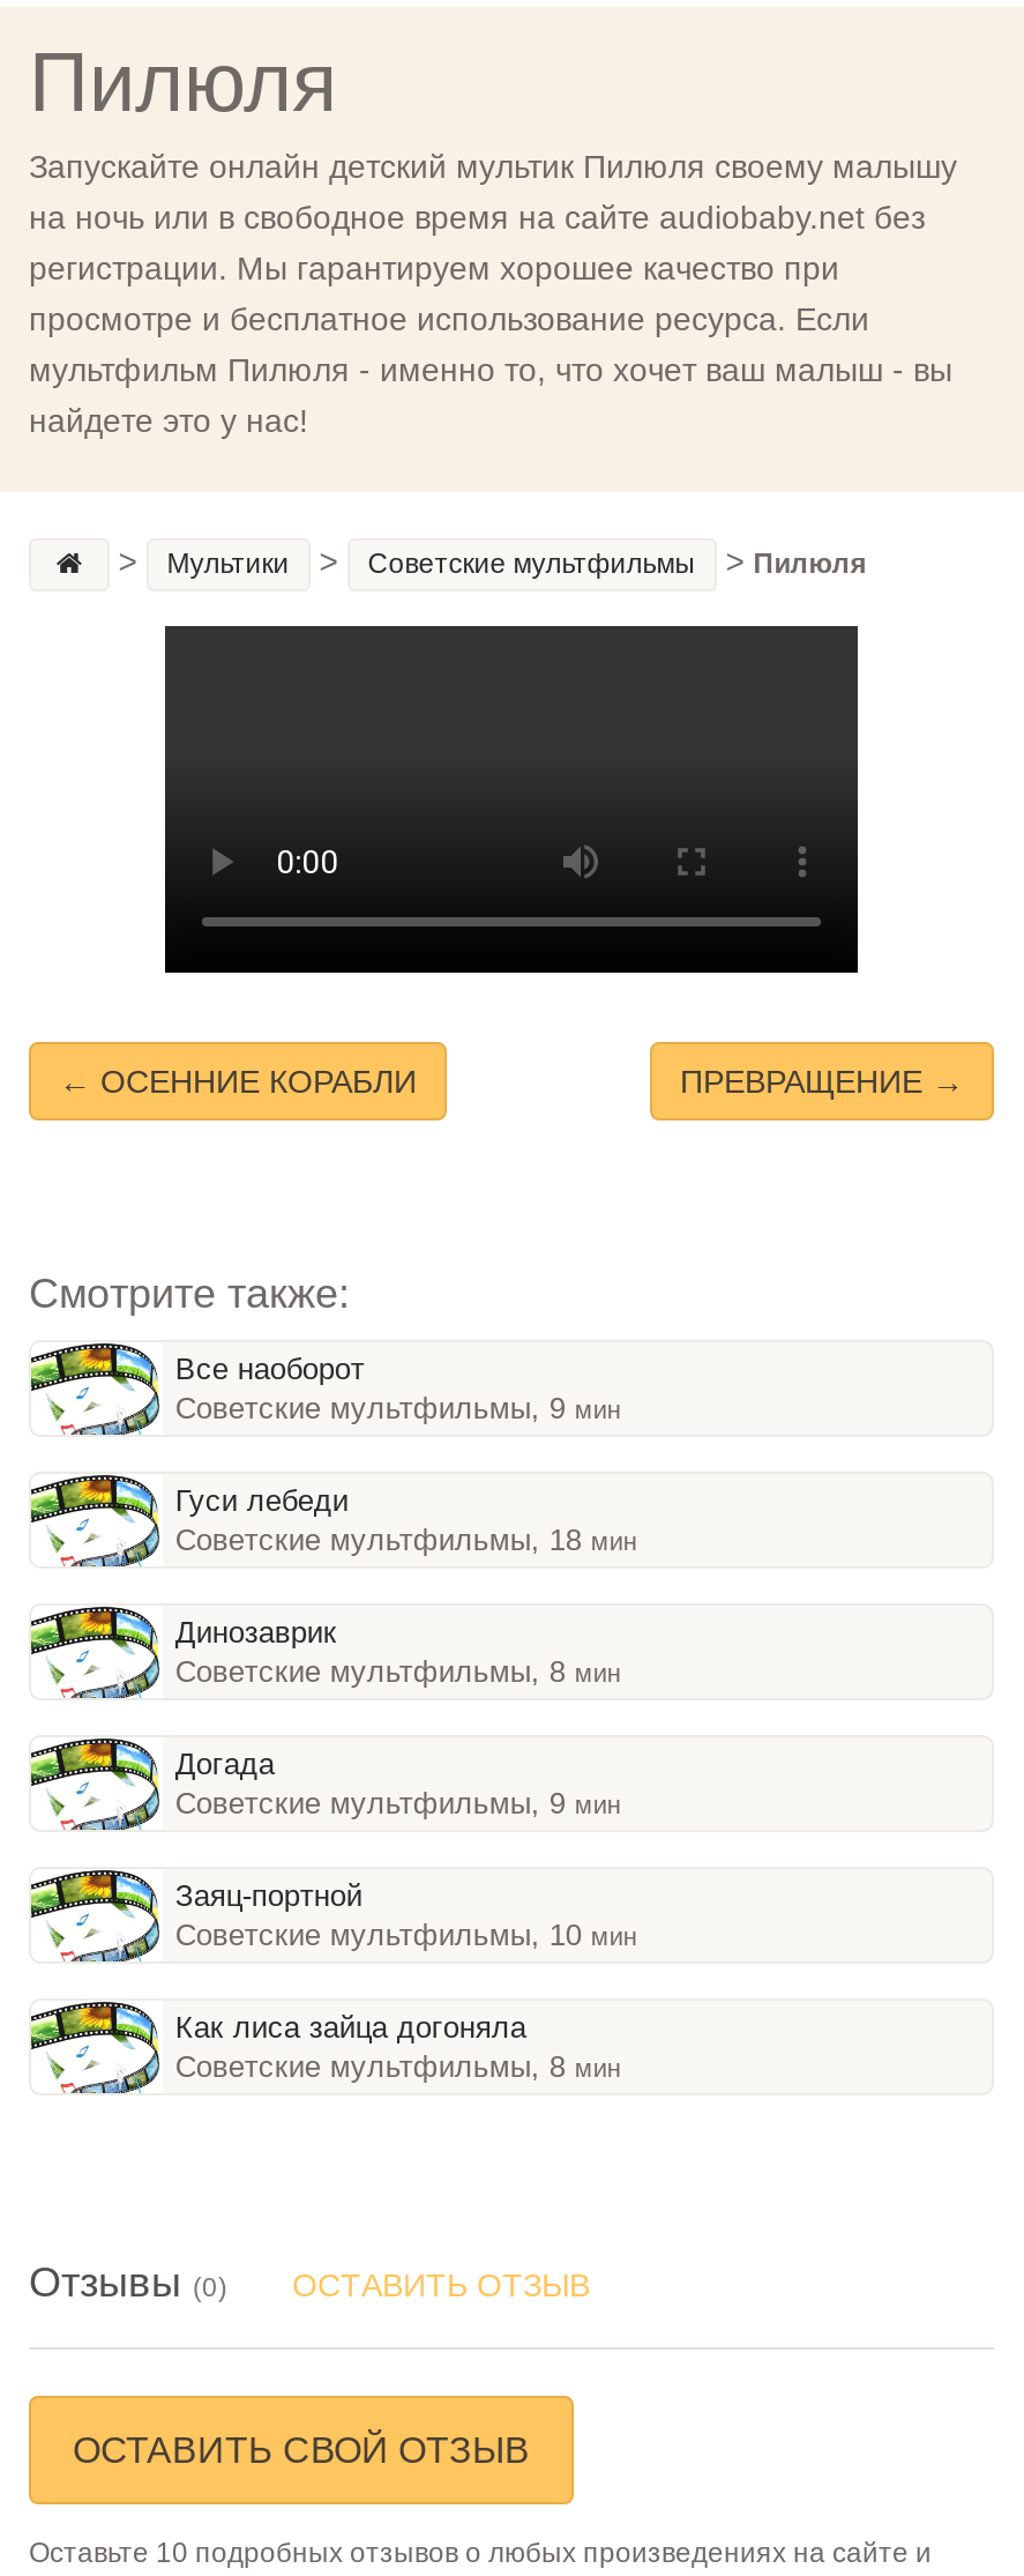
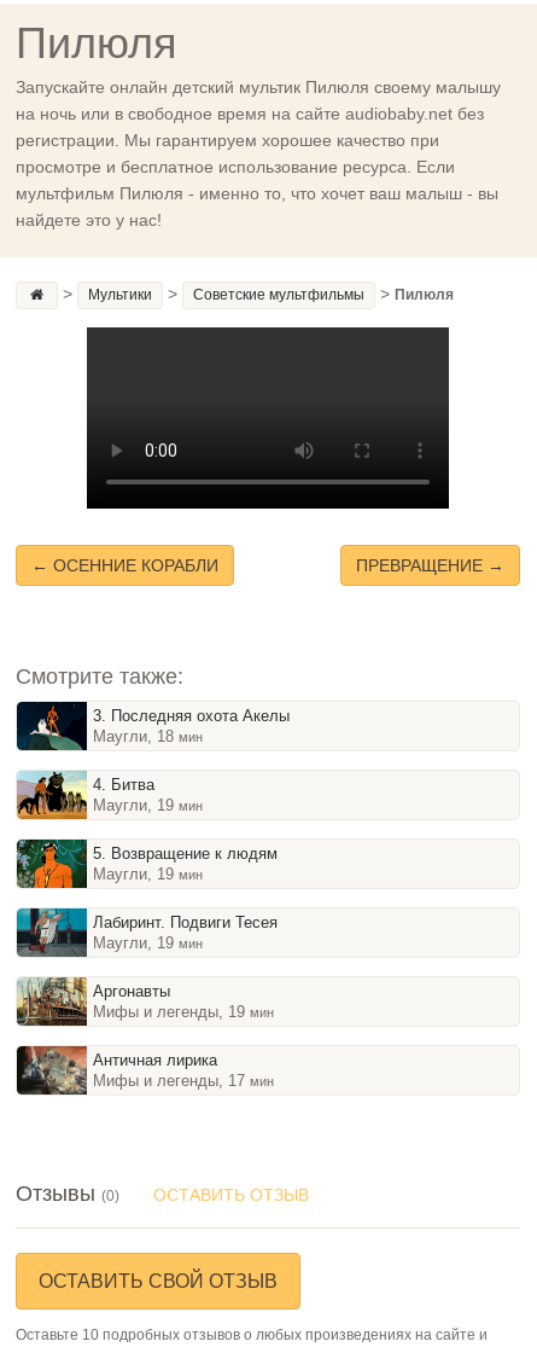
[29,1342,621,1435] [image] | Все наоборот | Советские мультфильмы, 9 мин -> [16,701,289,751] [image] | 3. Последняя охота Акелы | Маугли, 18 мин
[29,1474,637,1569] [image] | Гуси лебеди | Советские мультфильмы, 18 мин -> [16,771,202,820] [image] | 4. Битва | Маугли, 19 мин
[31,1606,621,1700] [image] | Динозаврик | Советские мультфильмы, 8 мин -> [16,838,277,889] [image] | 5. Возвращение к людям | Маугли, 19 мин
[29,1735,621,1830] [image] | Догада | Советские мультфильмы, 9 мин -> [16,907,277,958] [image] | Лабиринт. Подвиги Тесея | Маугли, 19 мин
[29,1869,637,1964] [image] | Заяц-портной | Советские мультфильмы, 10 мин -> [16,976,273,1027] [image] | Аргонавты | Мифы и легенды, 19 мин
[29,2001,621,2095] [image] | Как лиса зайца догоняла | Советские мультфильмы, 8 мин -> [16,1045,273,1096] [image] | Античная лирика | Мифы и легенды, 17 мин

